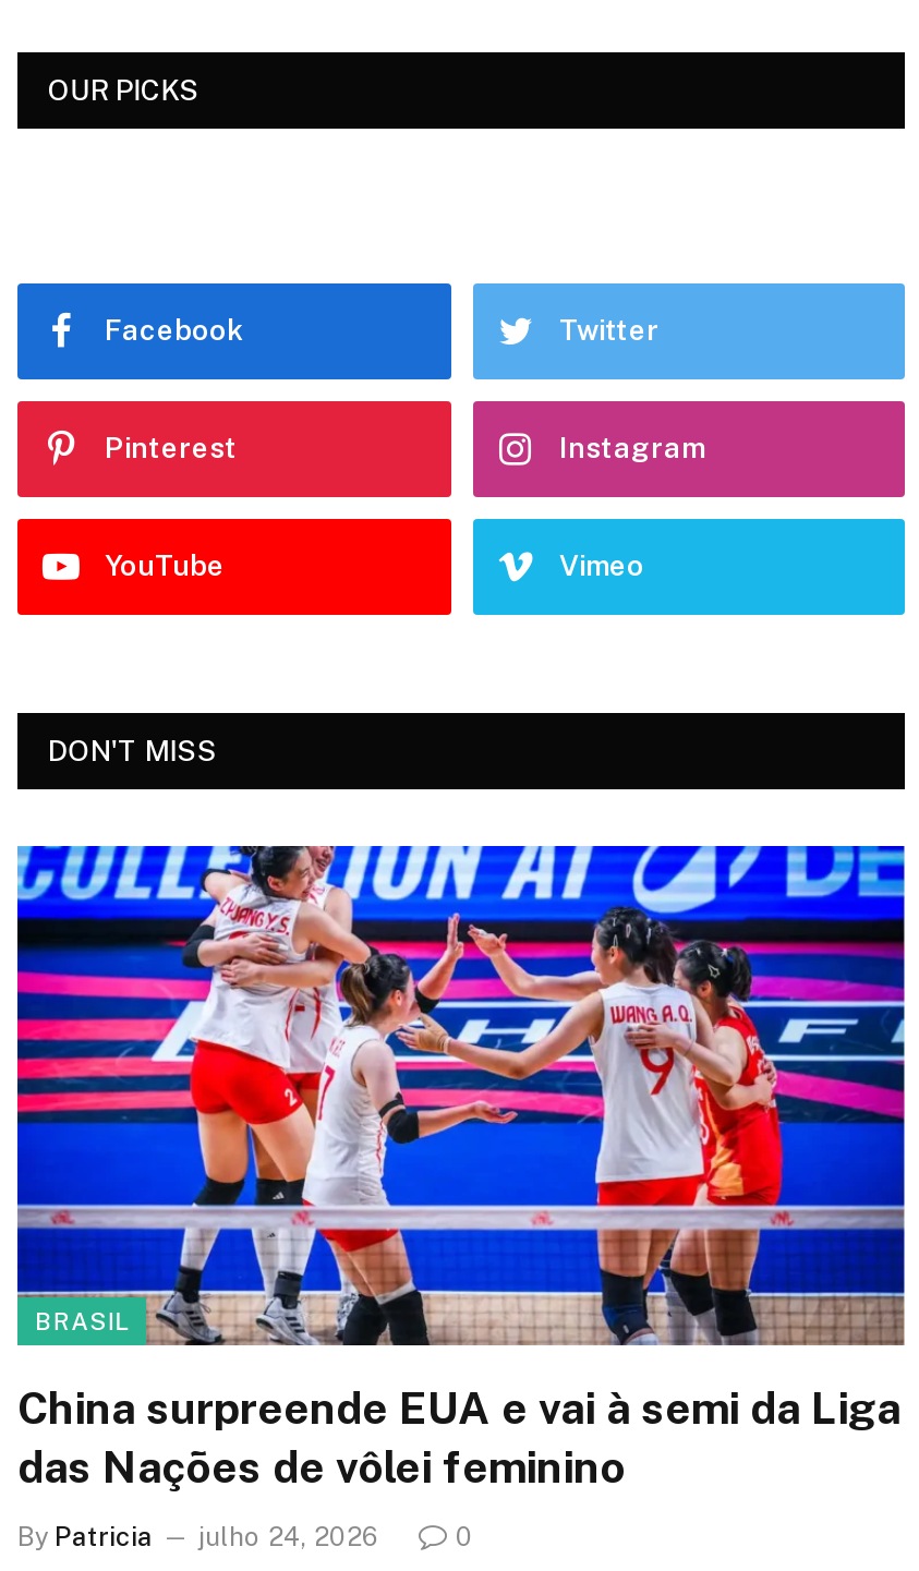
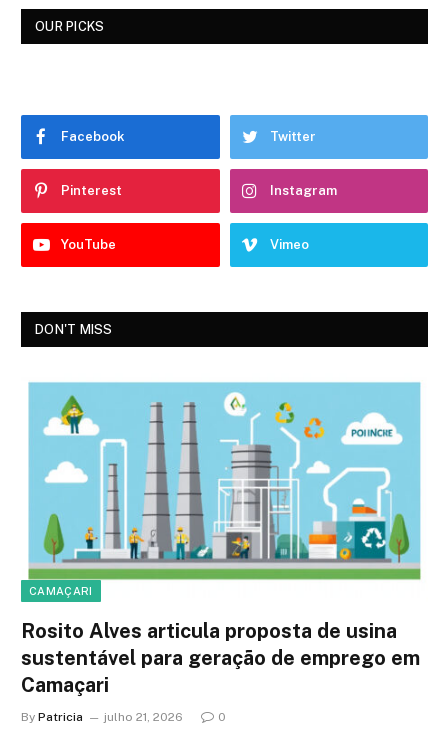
[15,844,907,1348] [image] | BRASIL -> [21,381,428,602] [image] | CAMAÇARI
[17,1382,900,1493] China surpreende EUA e vai à semi da Liga | das Nações de vôlei feminino -> [21,619,420,697] Rosito Alves articula proposta de usina | sustentável para geração de emprego em | Camaçari
[17,1521,379,1552] By Patricia julho 24, 2026 -> [21,710,183,724] By Patricia julho 21, 2026

